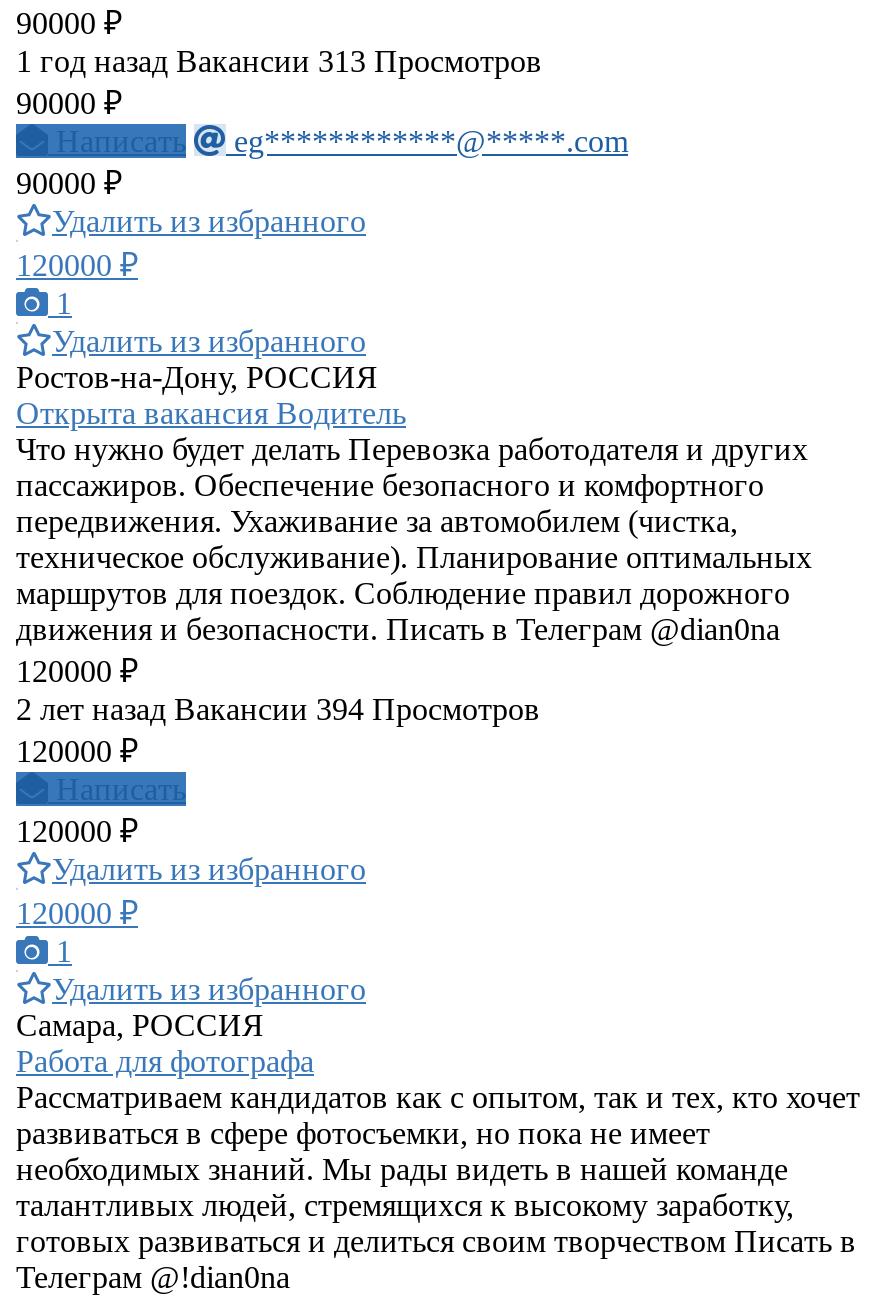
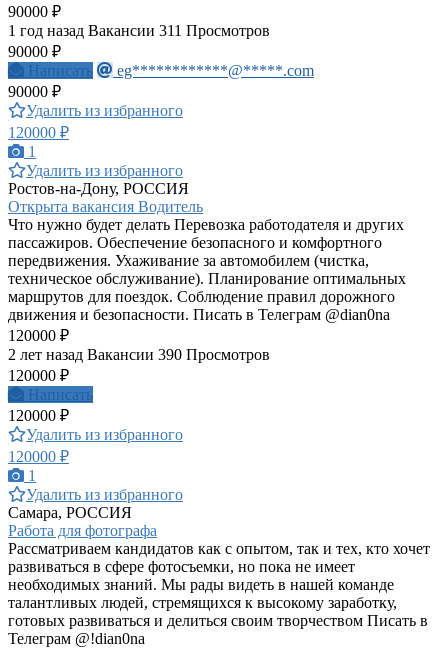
[16,44,542,78] 1 год назад Вакансии 313 Просмотров -> [8,22,270,39] 1 год назад Вакансии 311 Просмотров
[16,692,540,726] 2 лет назад Вакансии 394 Просмотров -> [8,346,270,363] 2 лет назад Вакансии 390 Просмотров

